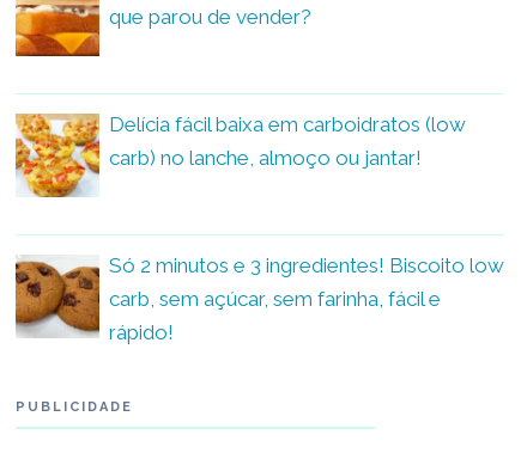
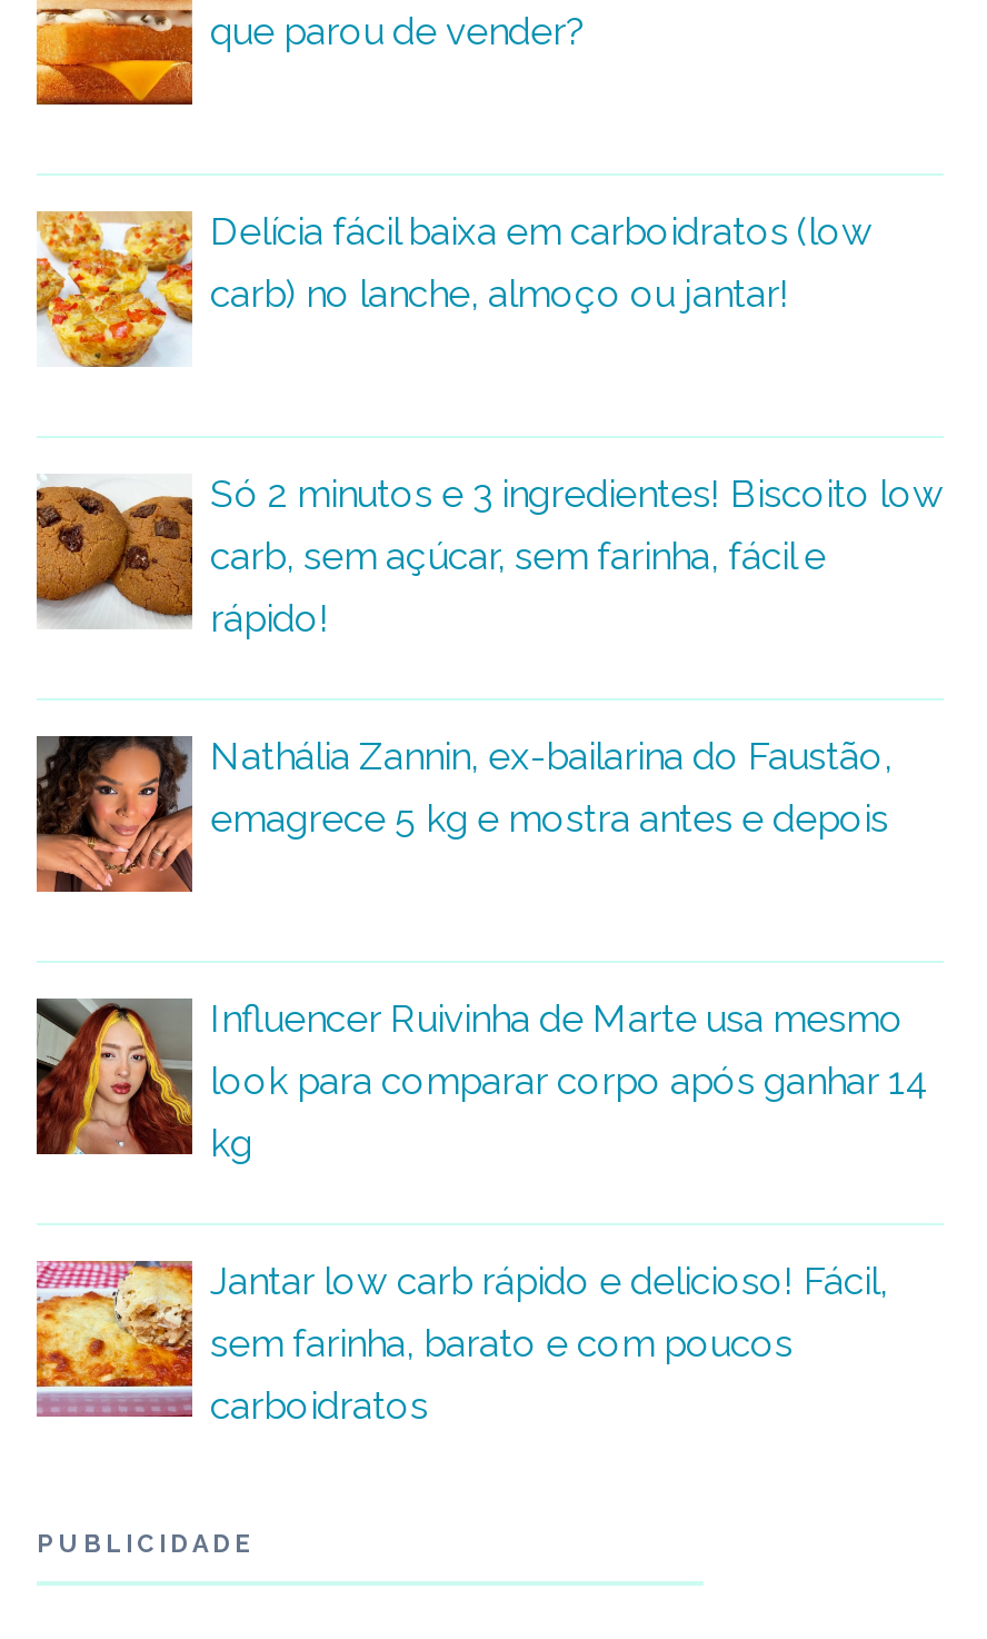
none -> [34,733,893,894] [image] | Nathália Zannin, ex-bailarina do Faustão, | emagrece 5 kg e mostra antes e depois
none -> [34,996,928,1427] [image] | Influencer Ruivinha de Marte usa mesmo | look para comparar corpo após ganhar 14 | kg | Jantar low carb rápido e delicioso! Fácil, | sem farinha, barato e com poucos | carboidratos
none -> [34,1259,179,1419] [image]

